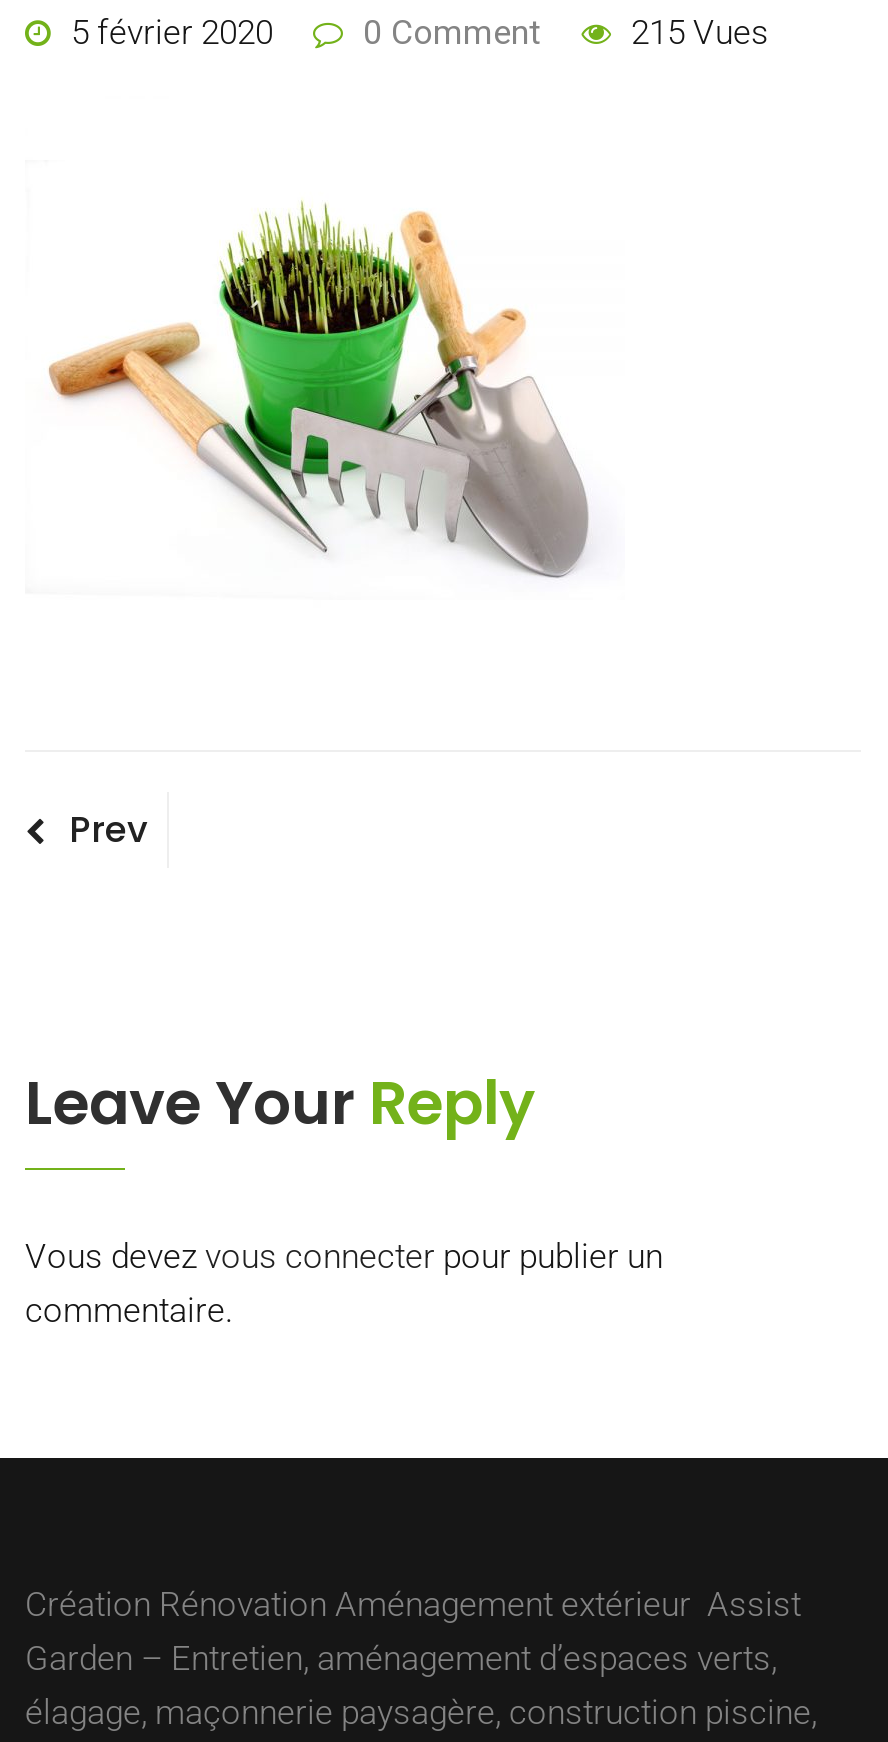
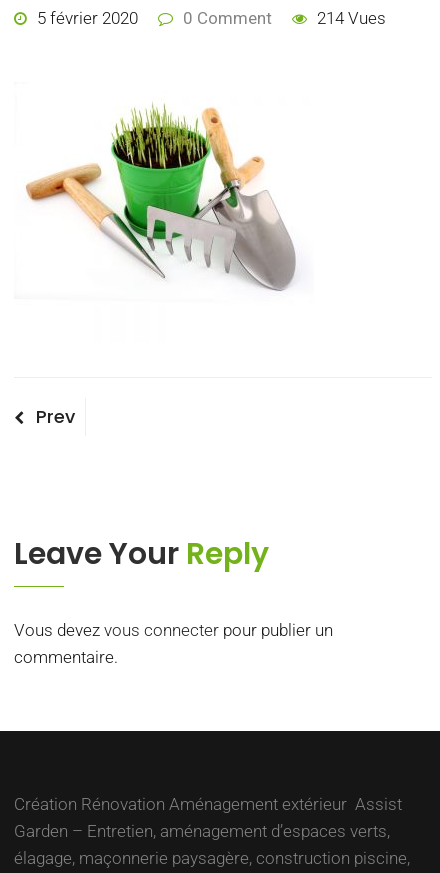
[631,12,769,52] 215 Vues -> [317,8,386,28] 214 Vues

